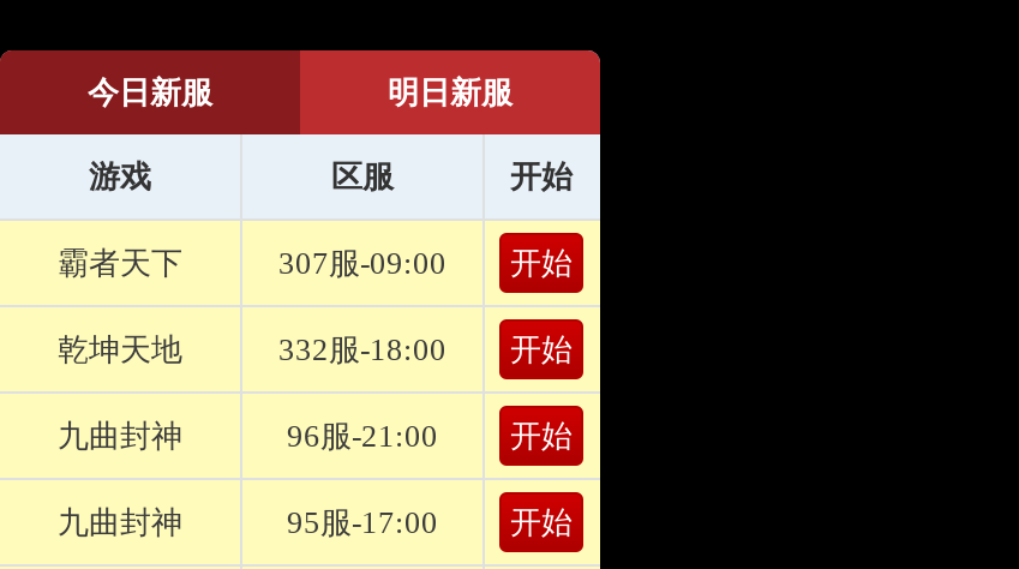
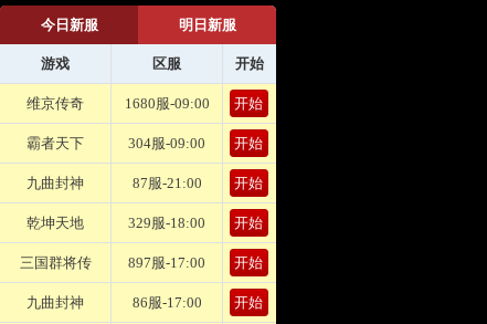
[58,245,446,281] 霸者天下 | 307服-09:00 -> [27,95,209,112] 维京传奇 | 1680服-09:00
[58,331,182,367] 乾坤天地 -> [27,135,84,151] 霸者天下
[278,331,573,367] 332服-18:00 开始 -> [128,135,263,151] 304服-09:00 开始
[287,418,438,454] 96服-21:00 -> [19,175,263,271] 87服-21:00 | 开始 | 乾坤天地 | 329服-18:00 | 开始 | 三国群将传 | 897服-17:00
[287,504,573,540] 95服-17:00 开始 -> [132,294,263,311] 86服-17:00 开始

